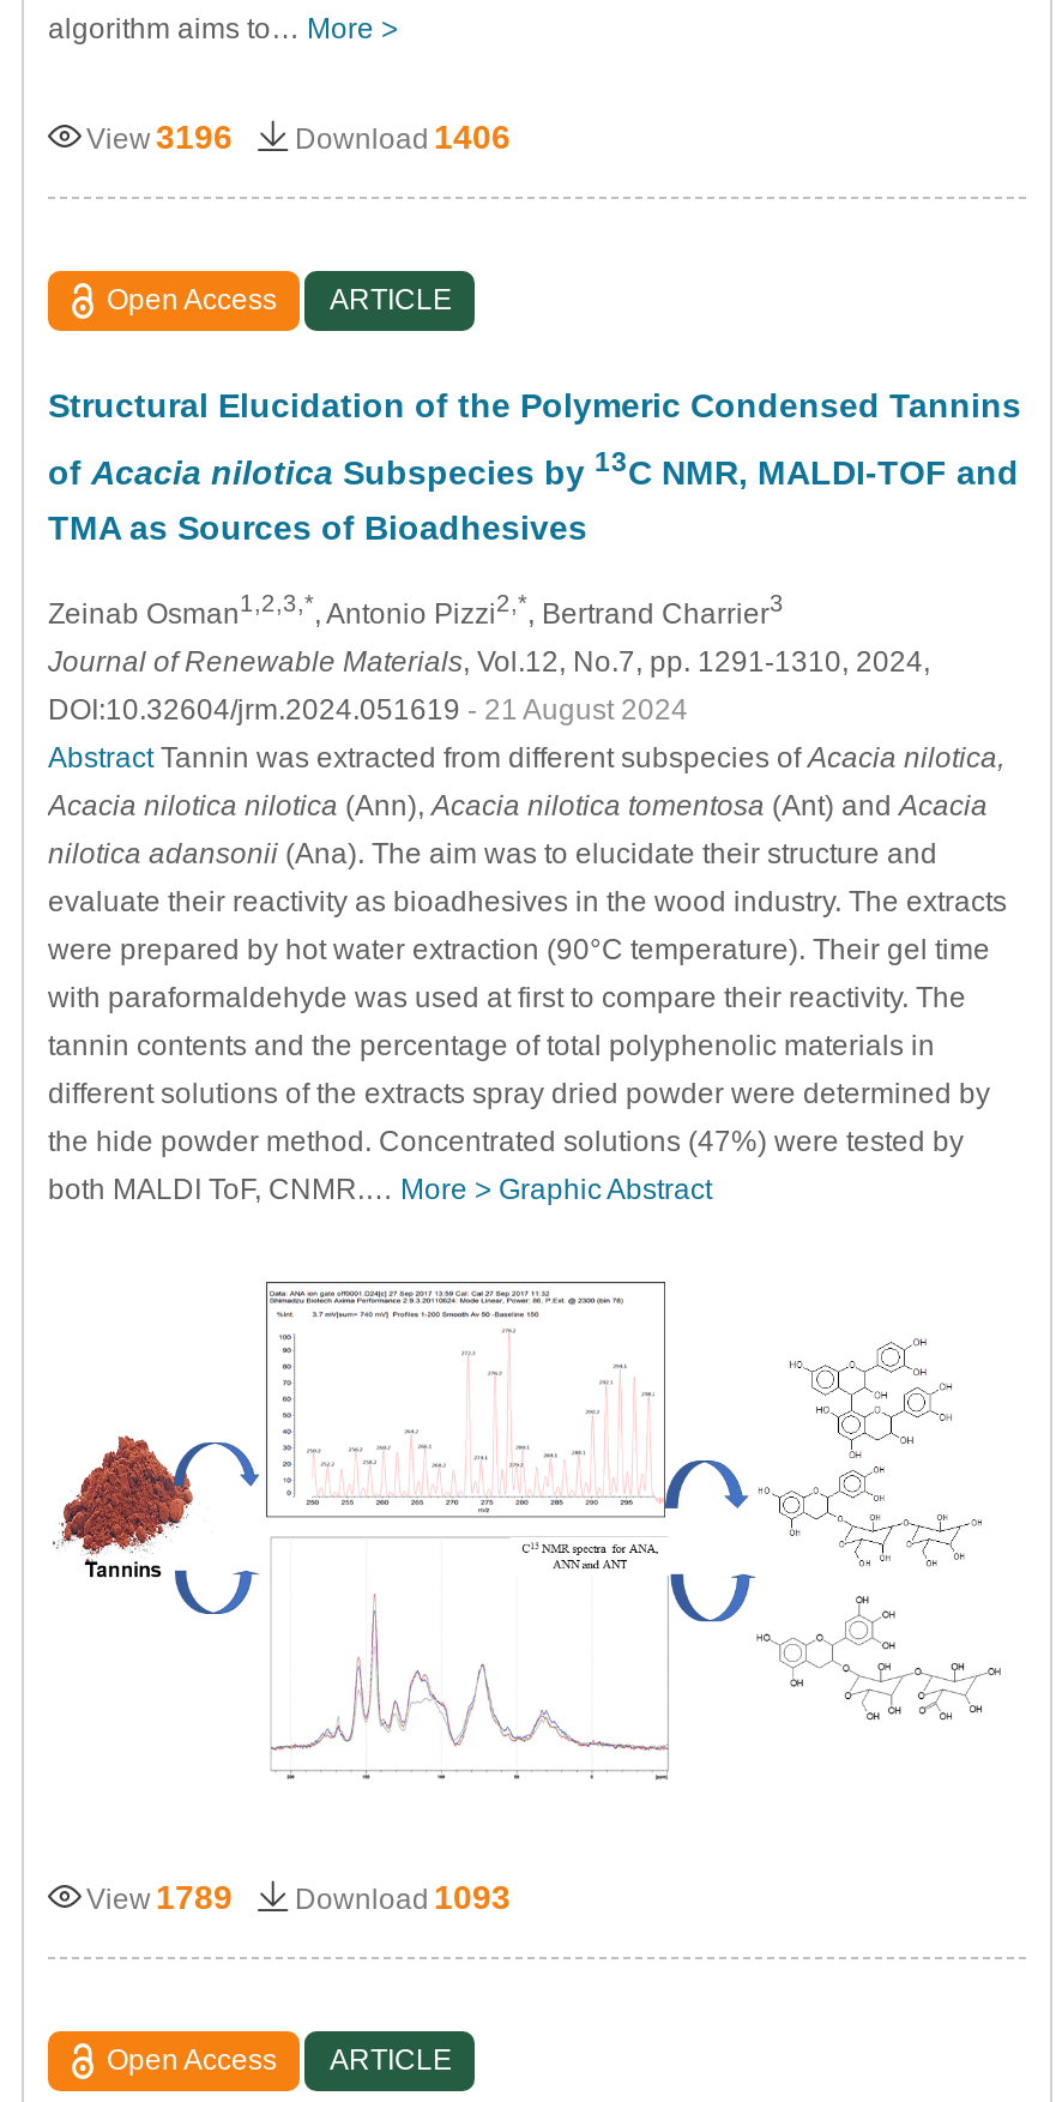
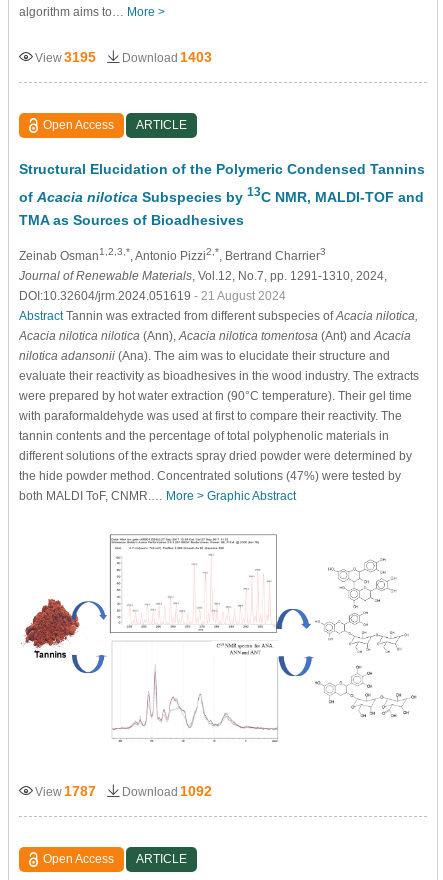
[86,117,233,155] View 3196 -> [35,49,96,65] View 3195
[295,117,511,155] Download 1406 -> [122,49,212,65] Download 1403
[86,1877,233,1916] View 1789 -> [35,783,96,799] View 1787
[295,1877,511,1916] Download 1093 -> [122,783,212,799] Download 1092

